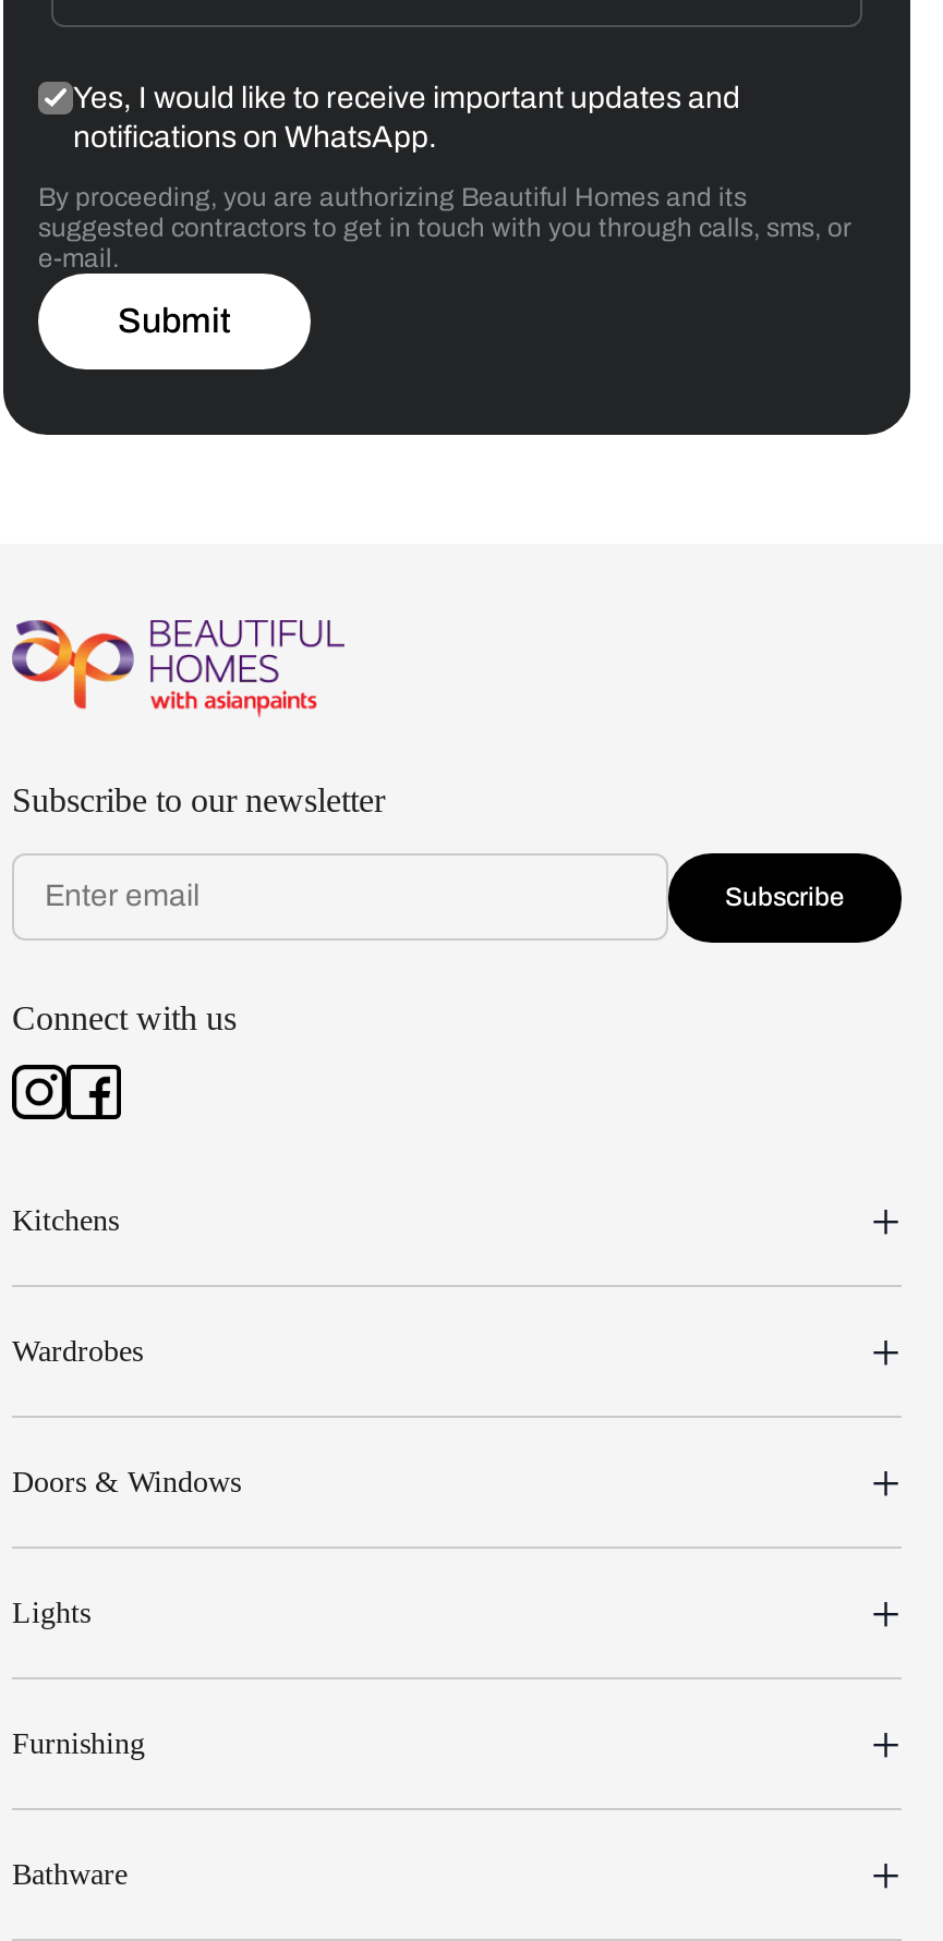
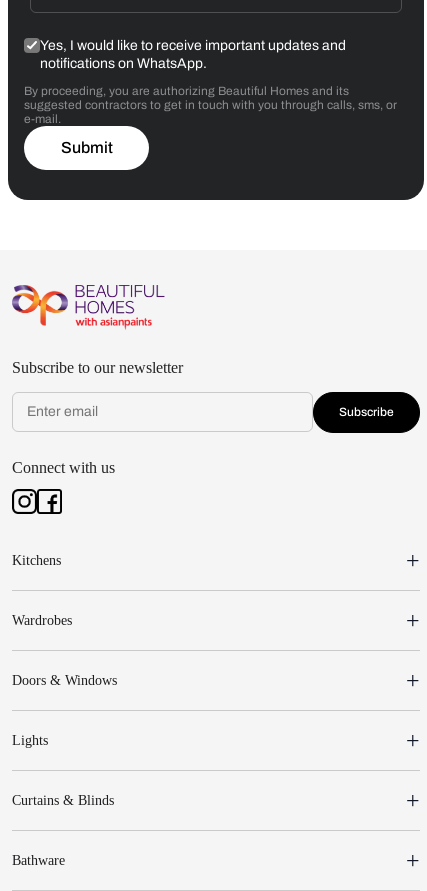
[12,1727,145,1760] Furnishing -> [12,793,114,808] Curtains & Blinds

